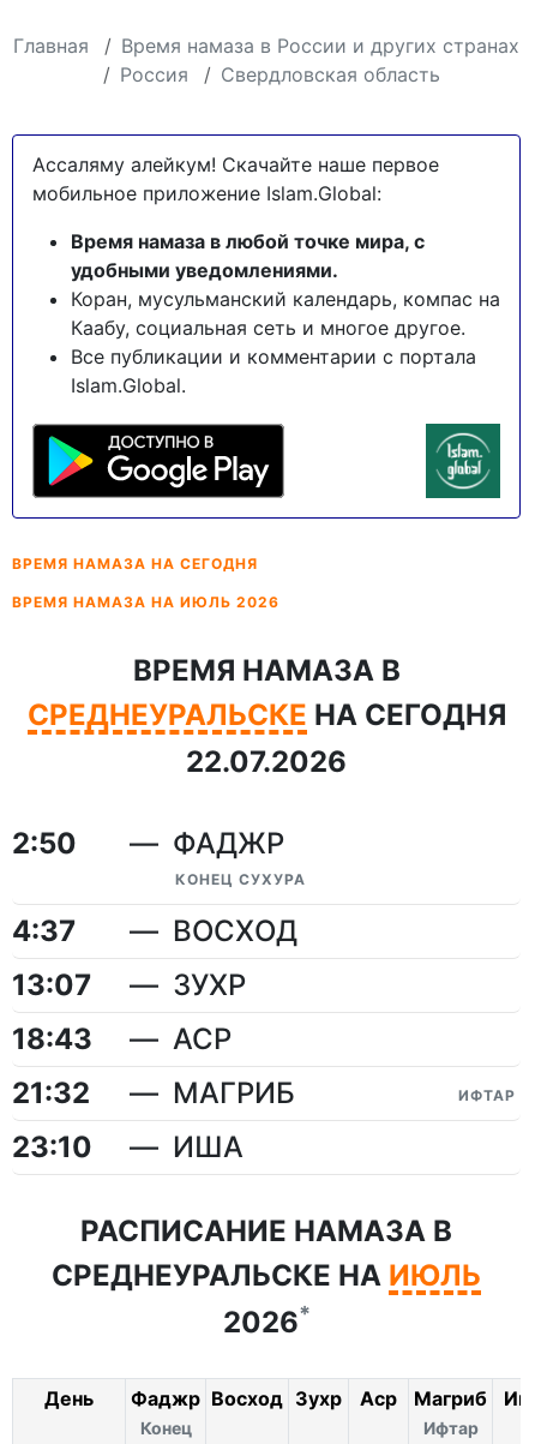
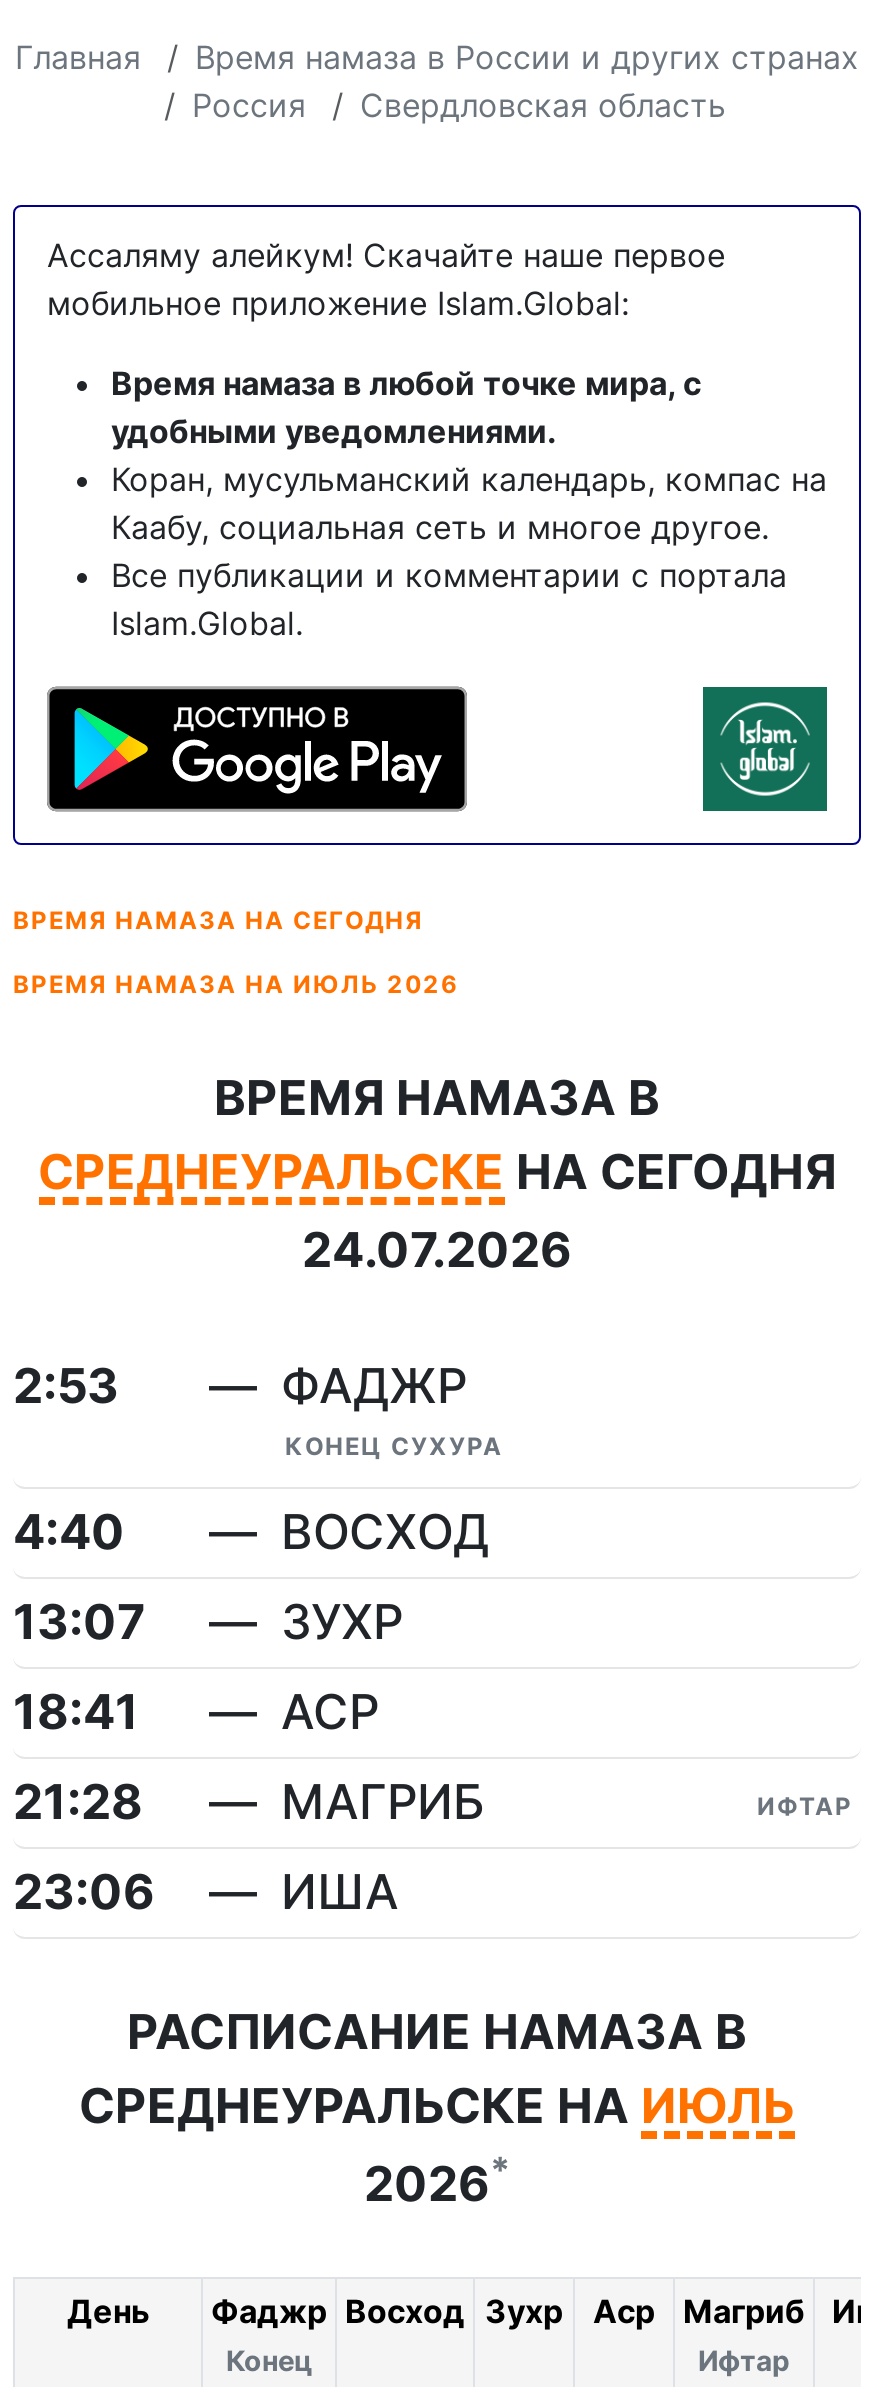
[186,744,347,779] 22.07.2026 -> [302,1221,572,1279] 24.07.2026
[12,826,77,861] 2:50 -> [13,1357,119,1415] 2:53
[12,913,76,948] 4:37 -> [13,1503,125,1561] 4:40
[12,1021,92,1056] 18:43 -> [13,1683,139,1741] 18:41
[12,1075,90,1110] 21:32 -> [13,1773,143,1831] 21:28
[12,1130,92,1164] 23:10 -> [13,1863,155,1921] 23:06

